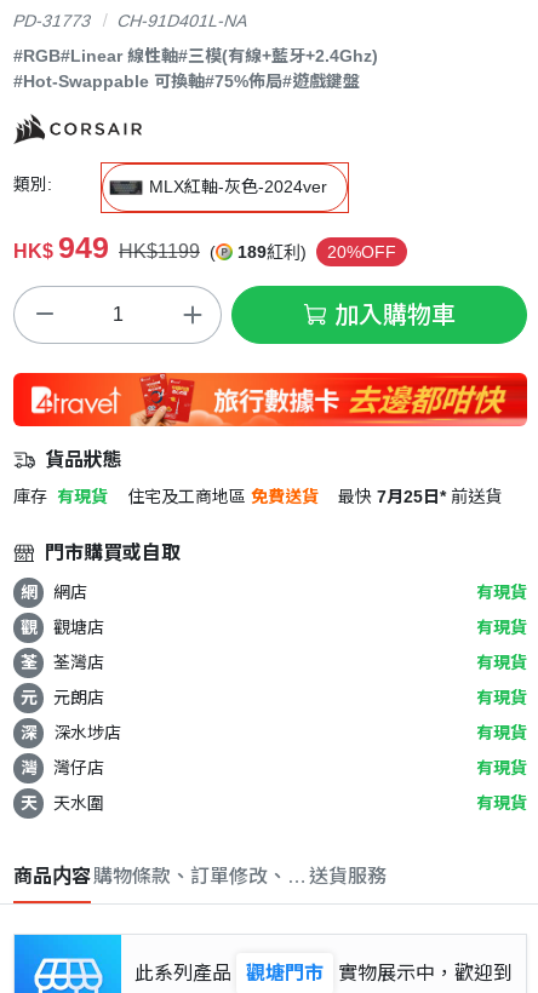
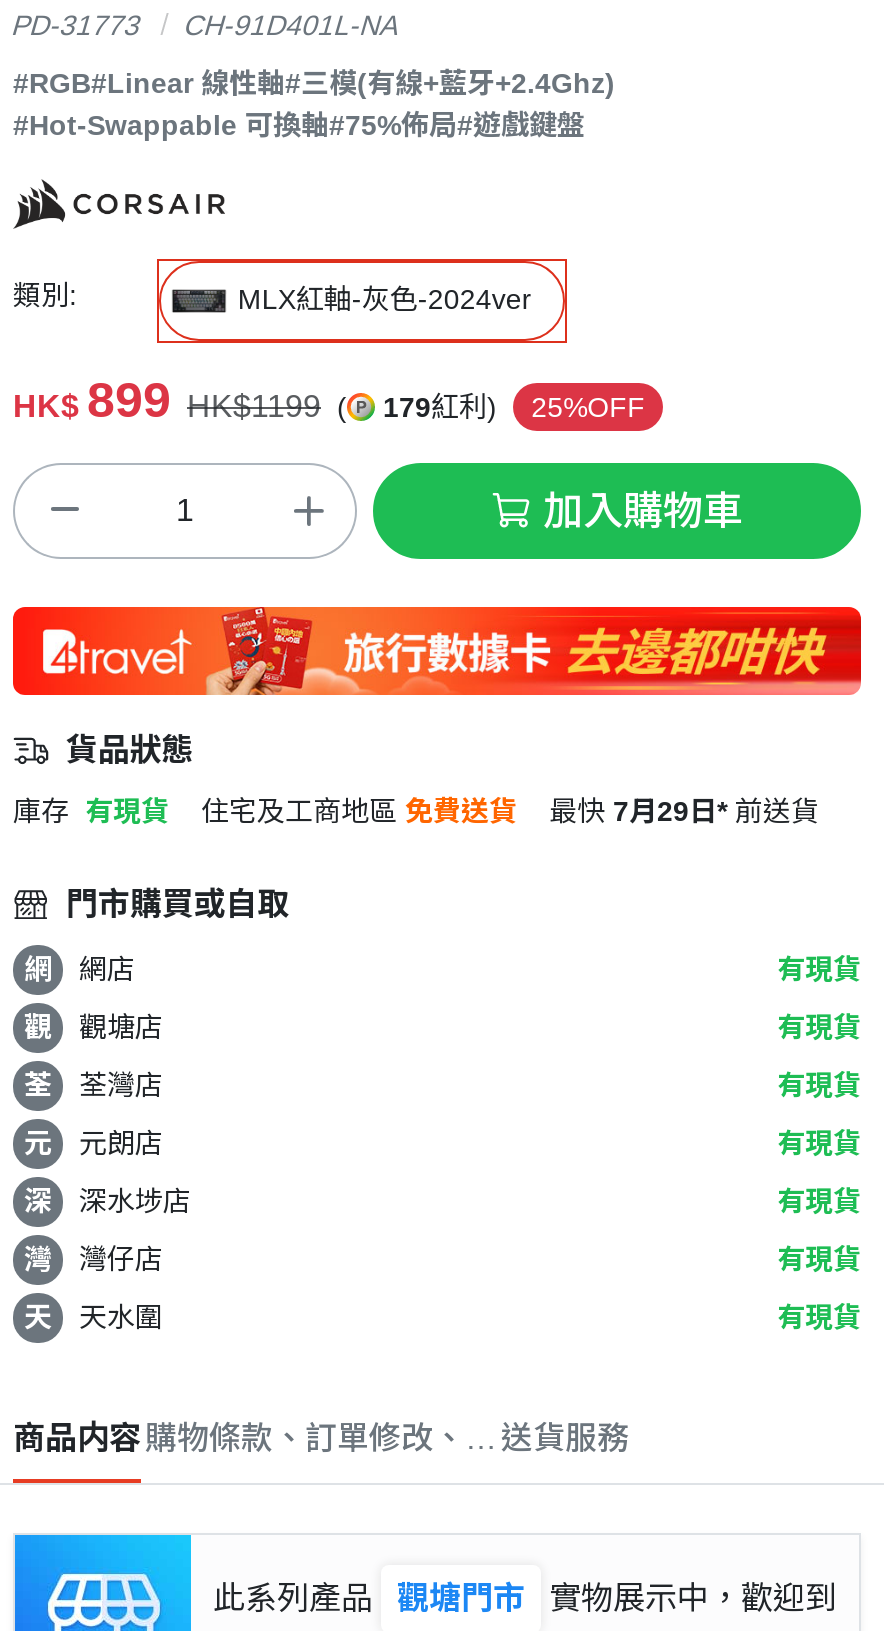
[13,230,396,264] HK$ 949 HK$1199 ( | 189紅利) | 20%OFF -> [13,371,645,427] HK$ 899 HK$1199 ( | 179紅利) | 25%OFF
[338,487,502,506] 最快 7月25日* 前送貨 -> [549,795,819,827] 最快 7月29日* 前送貨

